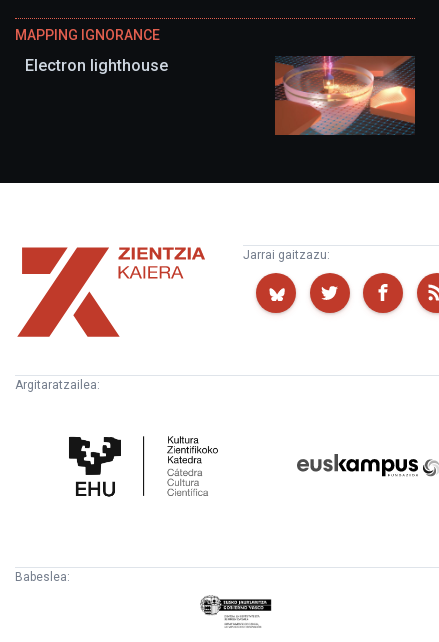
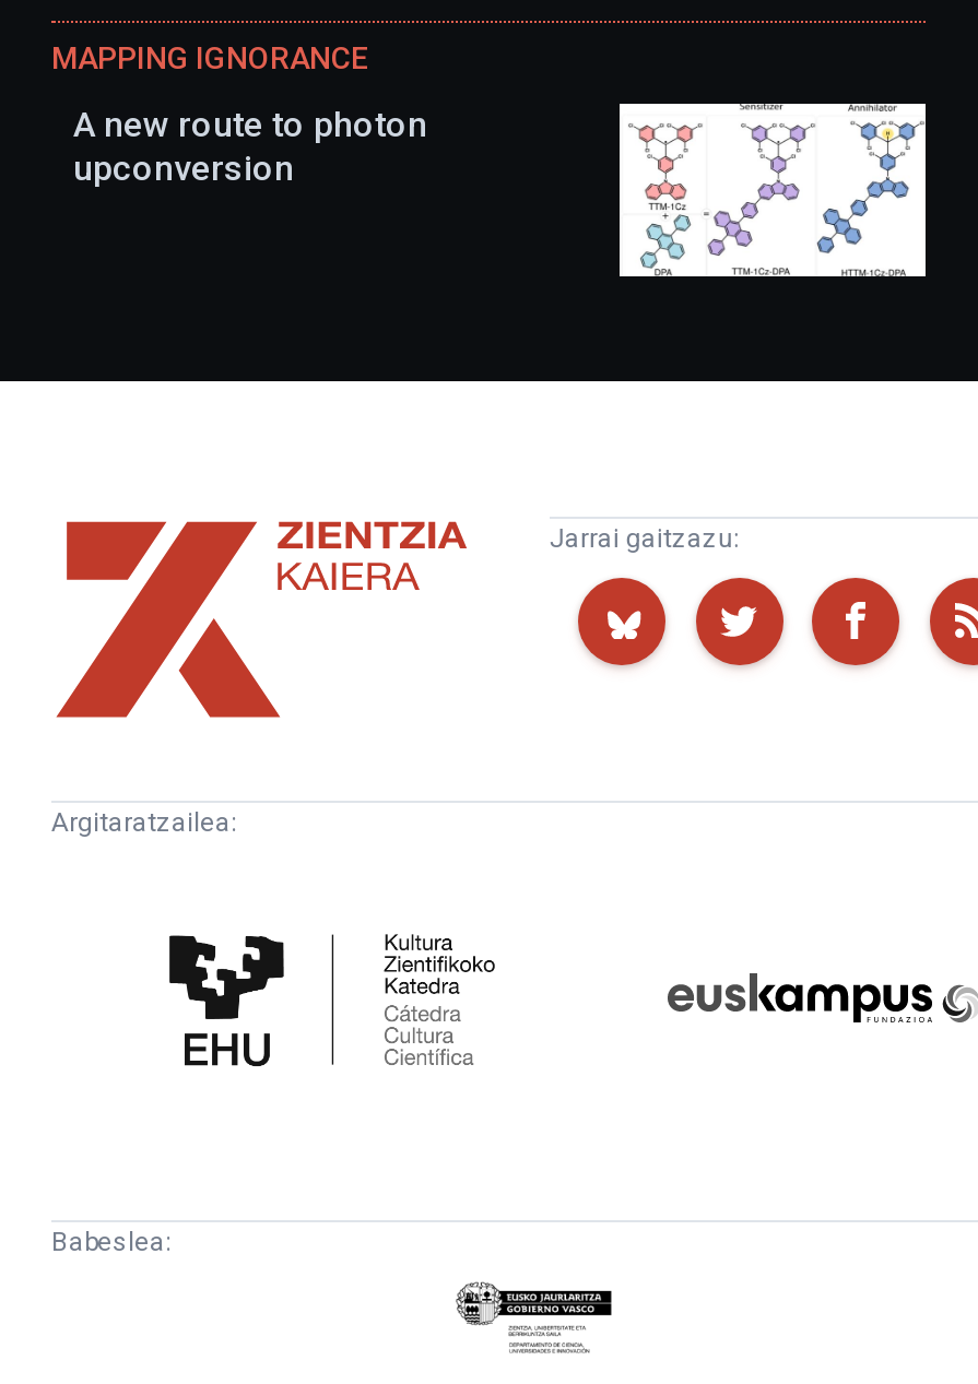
[25,56,168,75] Electron lighthouse -> [73,104,427,189] A new route to photon | upconversion
[274,55,416,136] [image] -> [617,102,928,279] [image]

